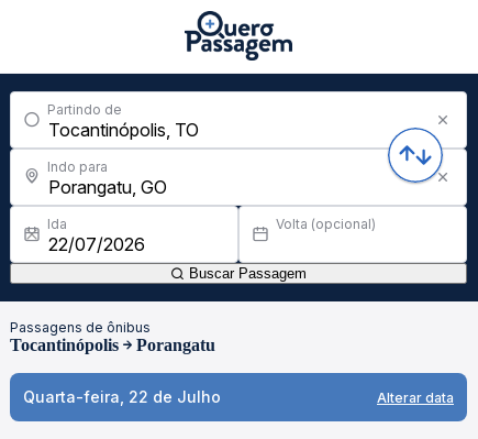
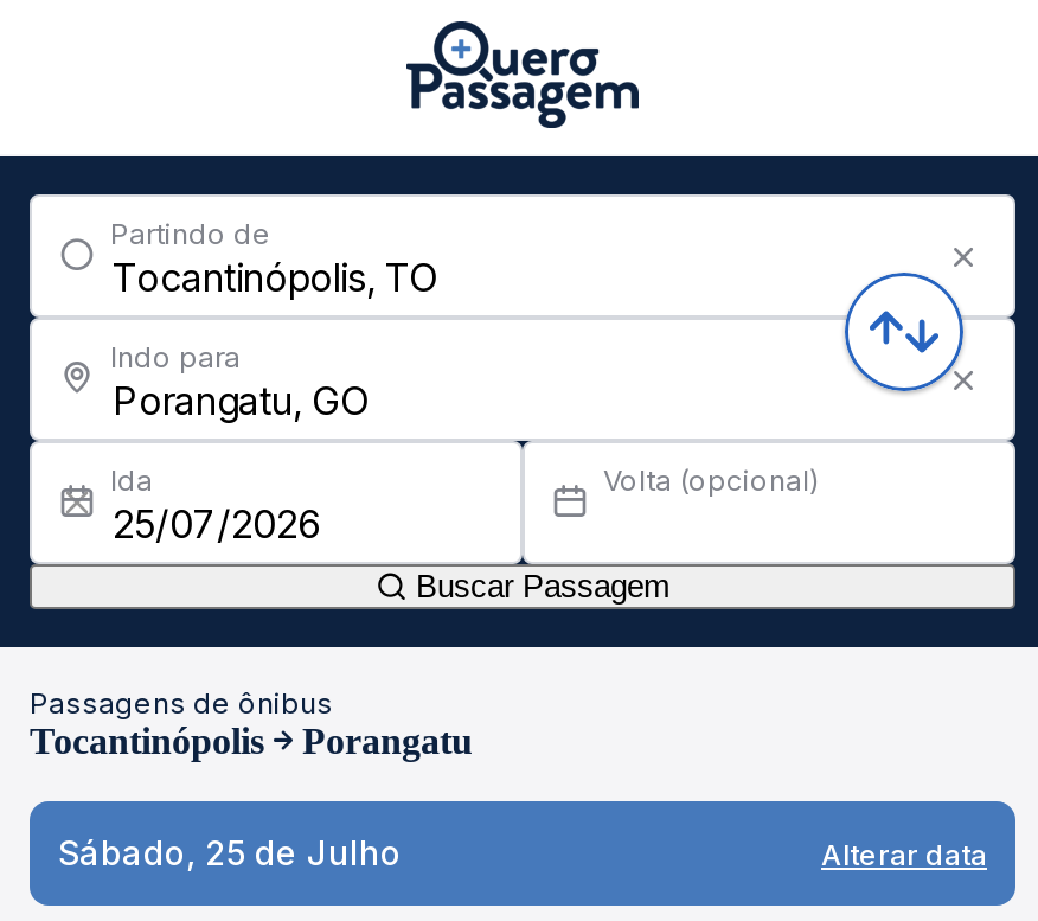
[23,387,221,406] Quarta-feira, 22 de Julho -> [58,832,402,872] Sábado, 25 de Julho

